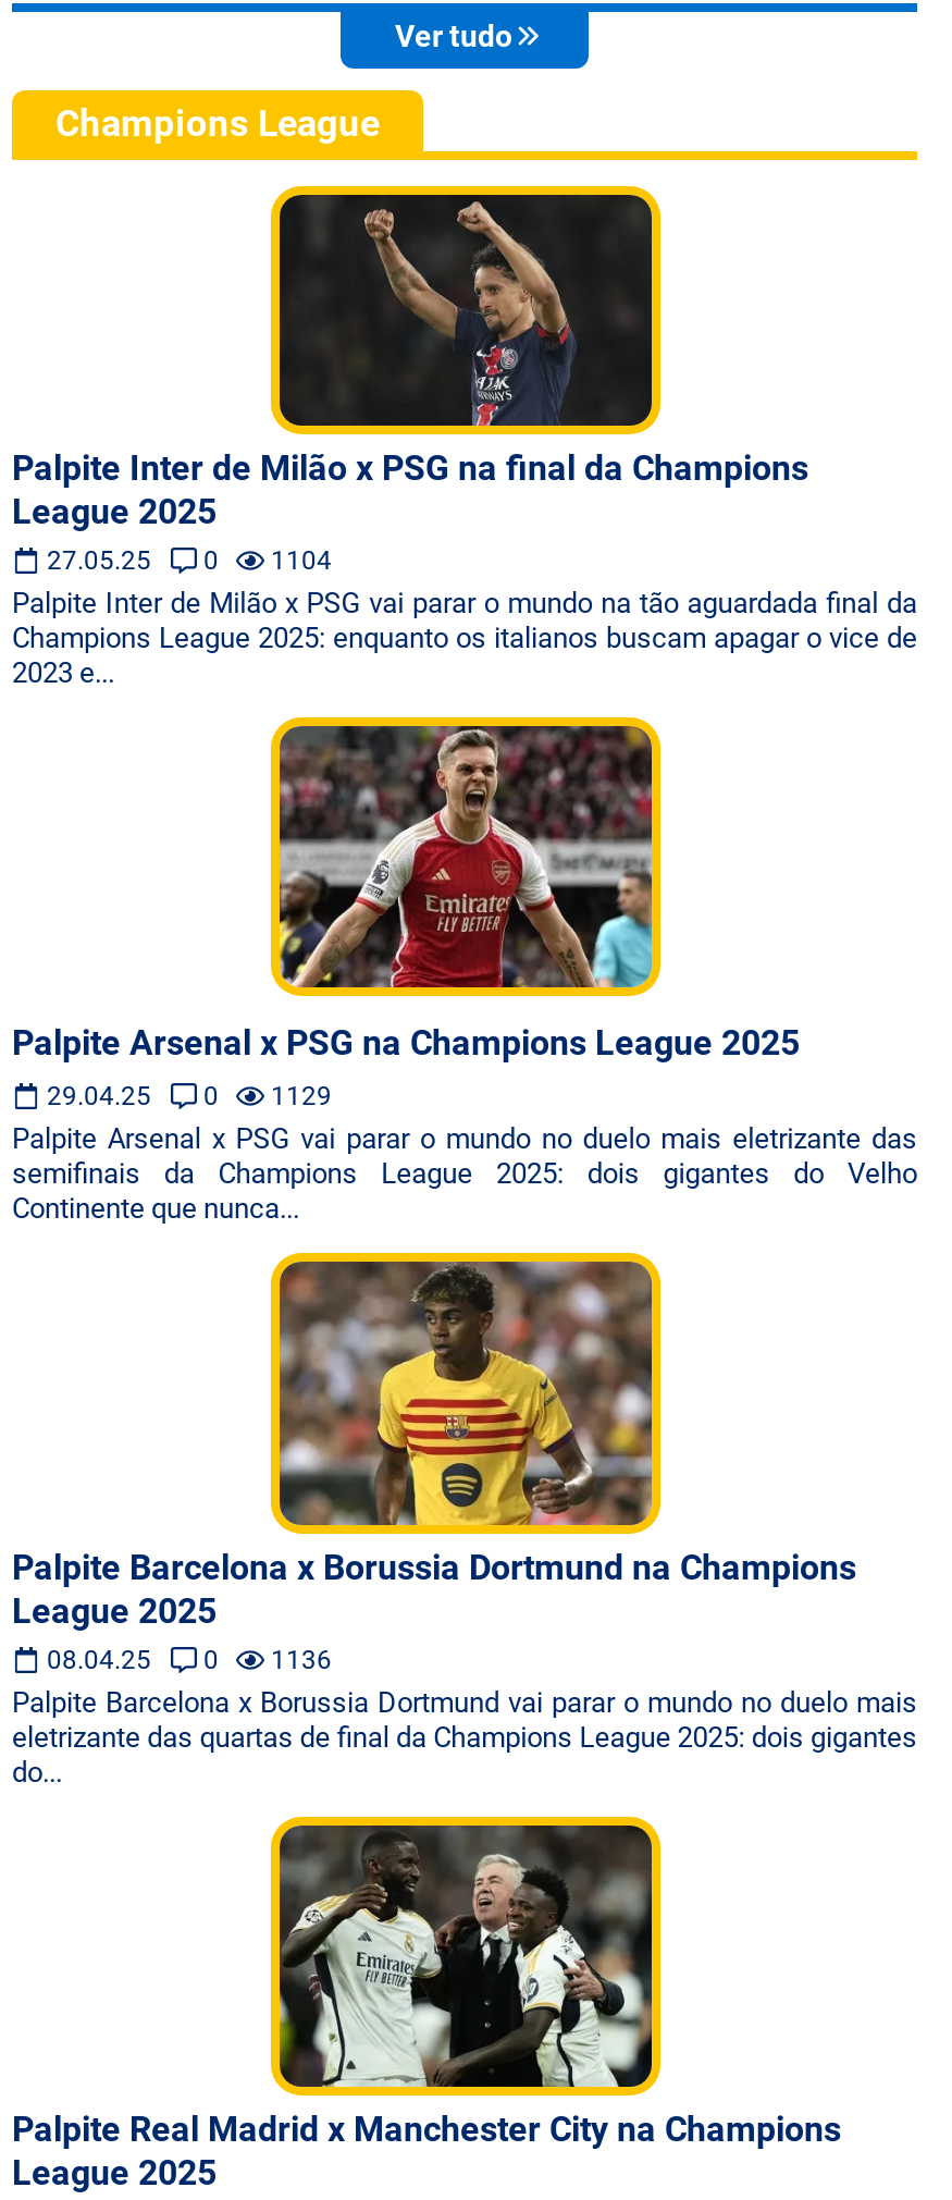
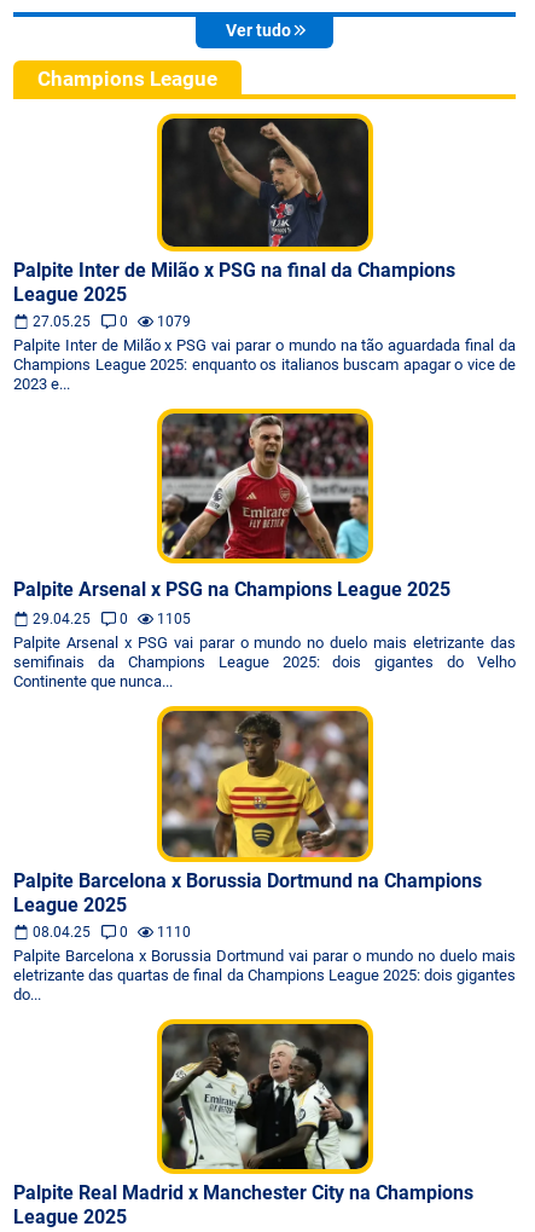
[47,545,332,575] 27.05.25 0 1104 -> [33,313,191,330] 27.05.25 0 1079
[47,1081,332,1112] 29.04.25 0 1129 -> [33,611,191,628] 29.04.25 0 1105
[47,1644,332,1675] 08.04.25 0 1136 -> [33,923,191,940] 08.04.25 0 1110

